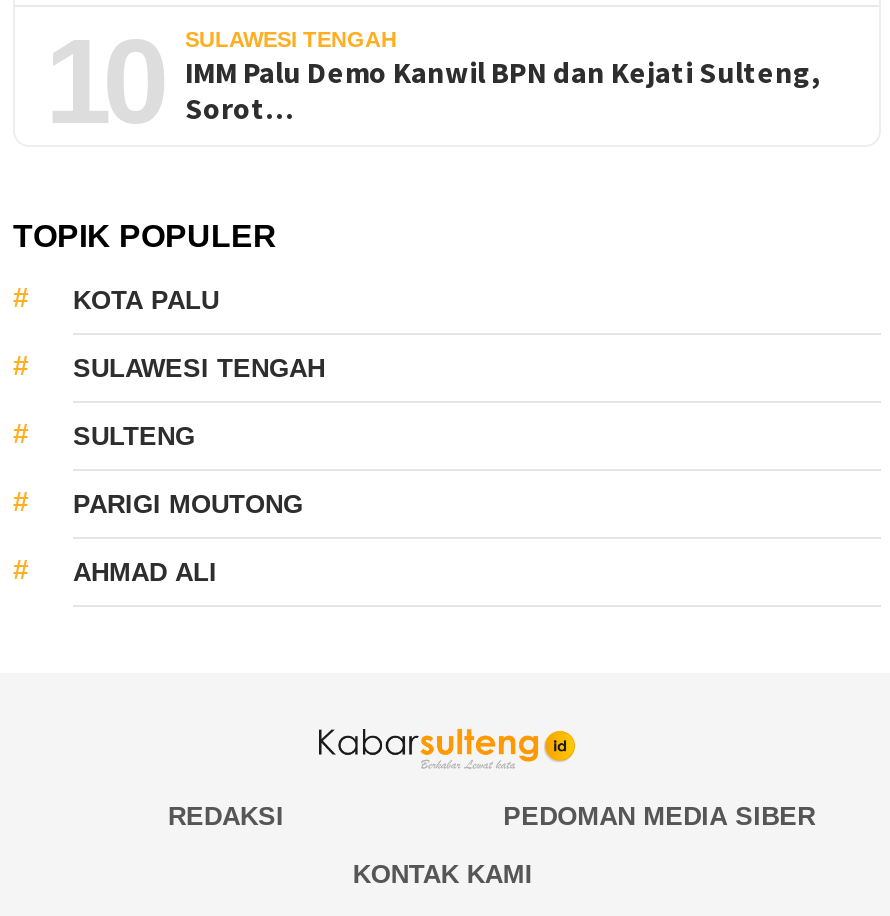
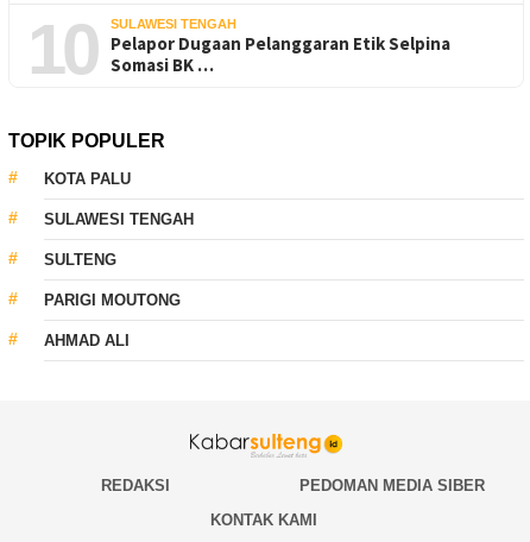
[185,53,821,127] IMM Palu Demo Kanwil BPN dan Kejati Sulteng, | Sorot… -> [111,32,450,76] Pelapor Dugaan Pelanggaran Etik Selpina | Somasi BK …

